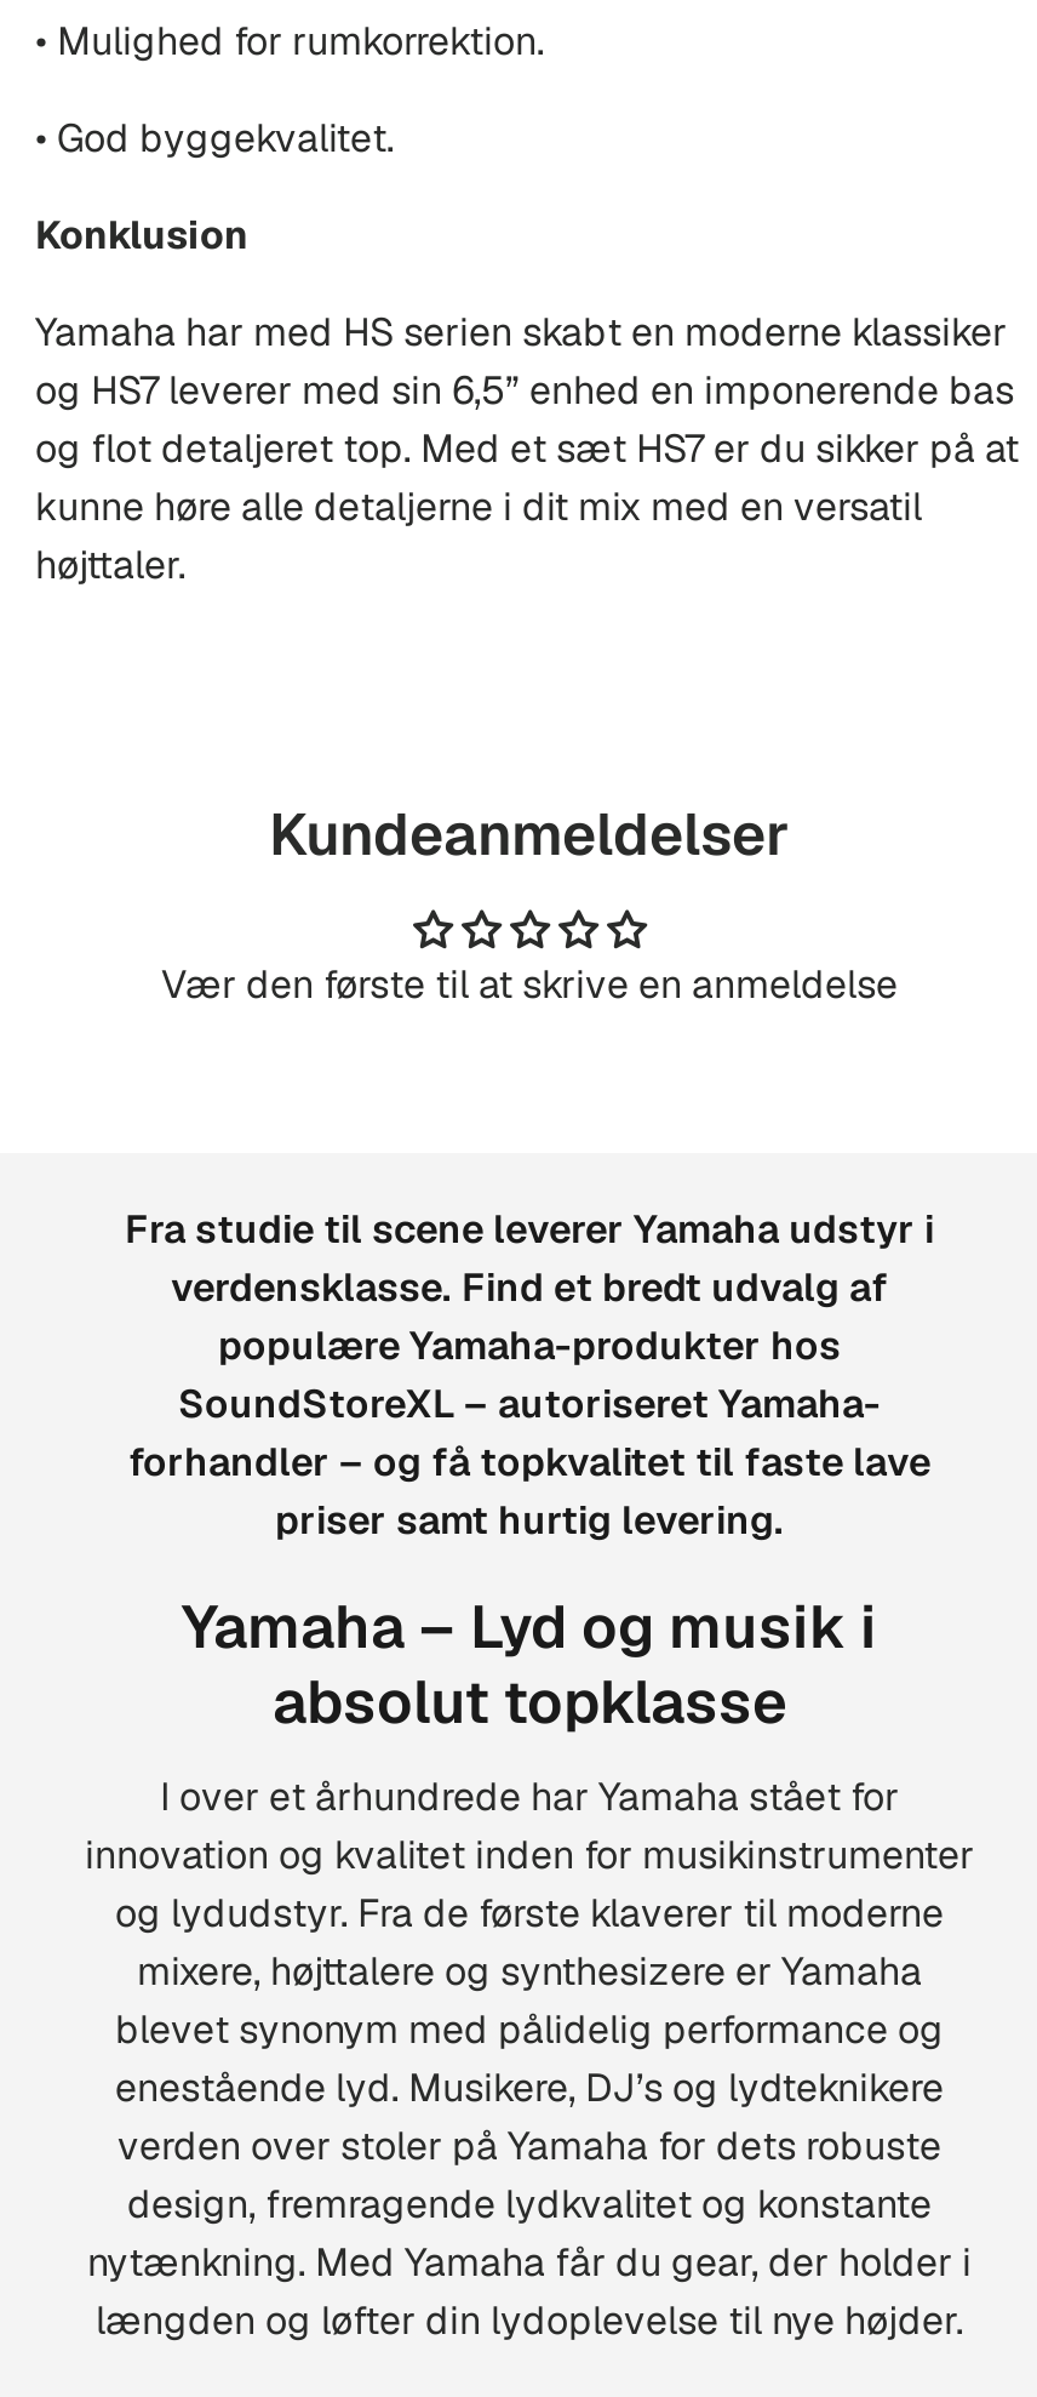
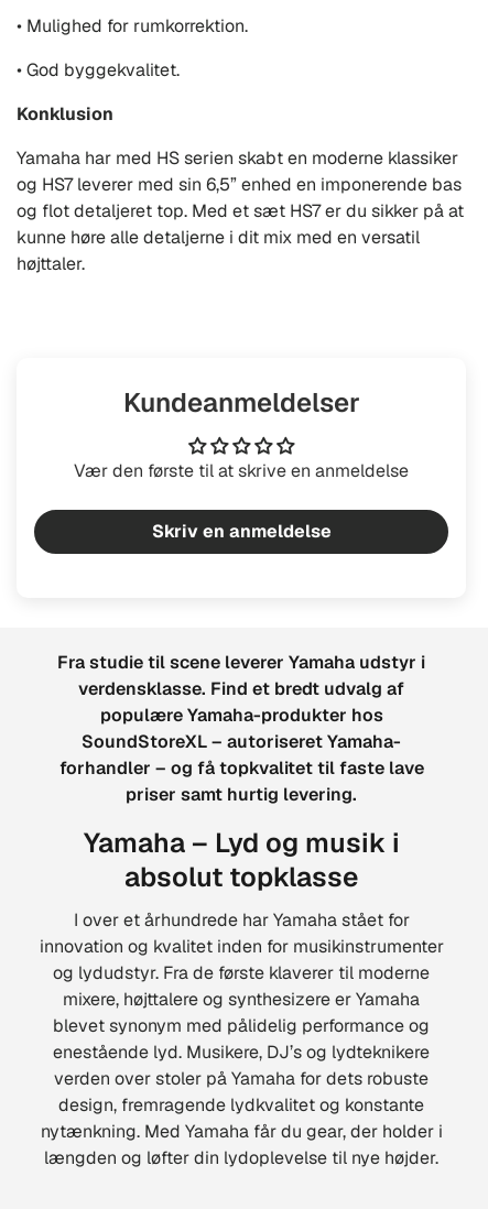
none -> [151,520,331,543] Skriv en anmeldelse

